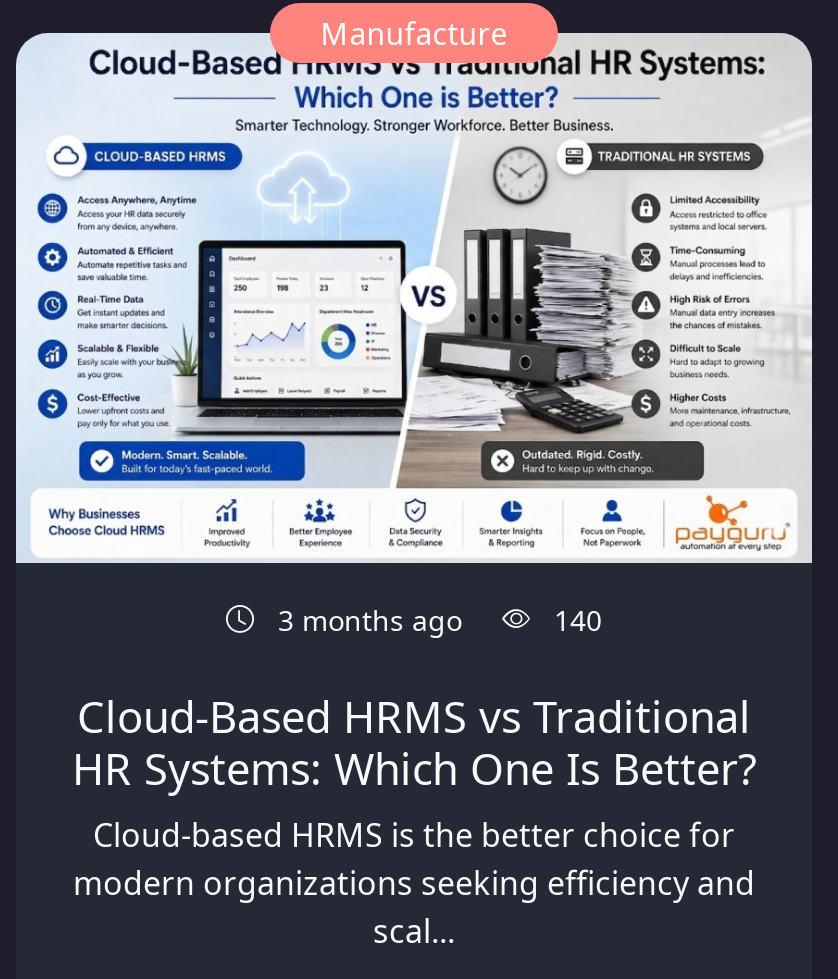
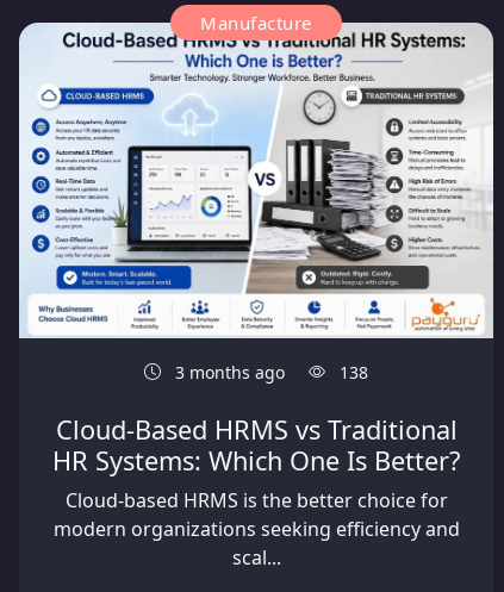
[546,601,602,639] 140 -> [335,361,368,384] 138

